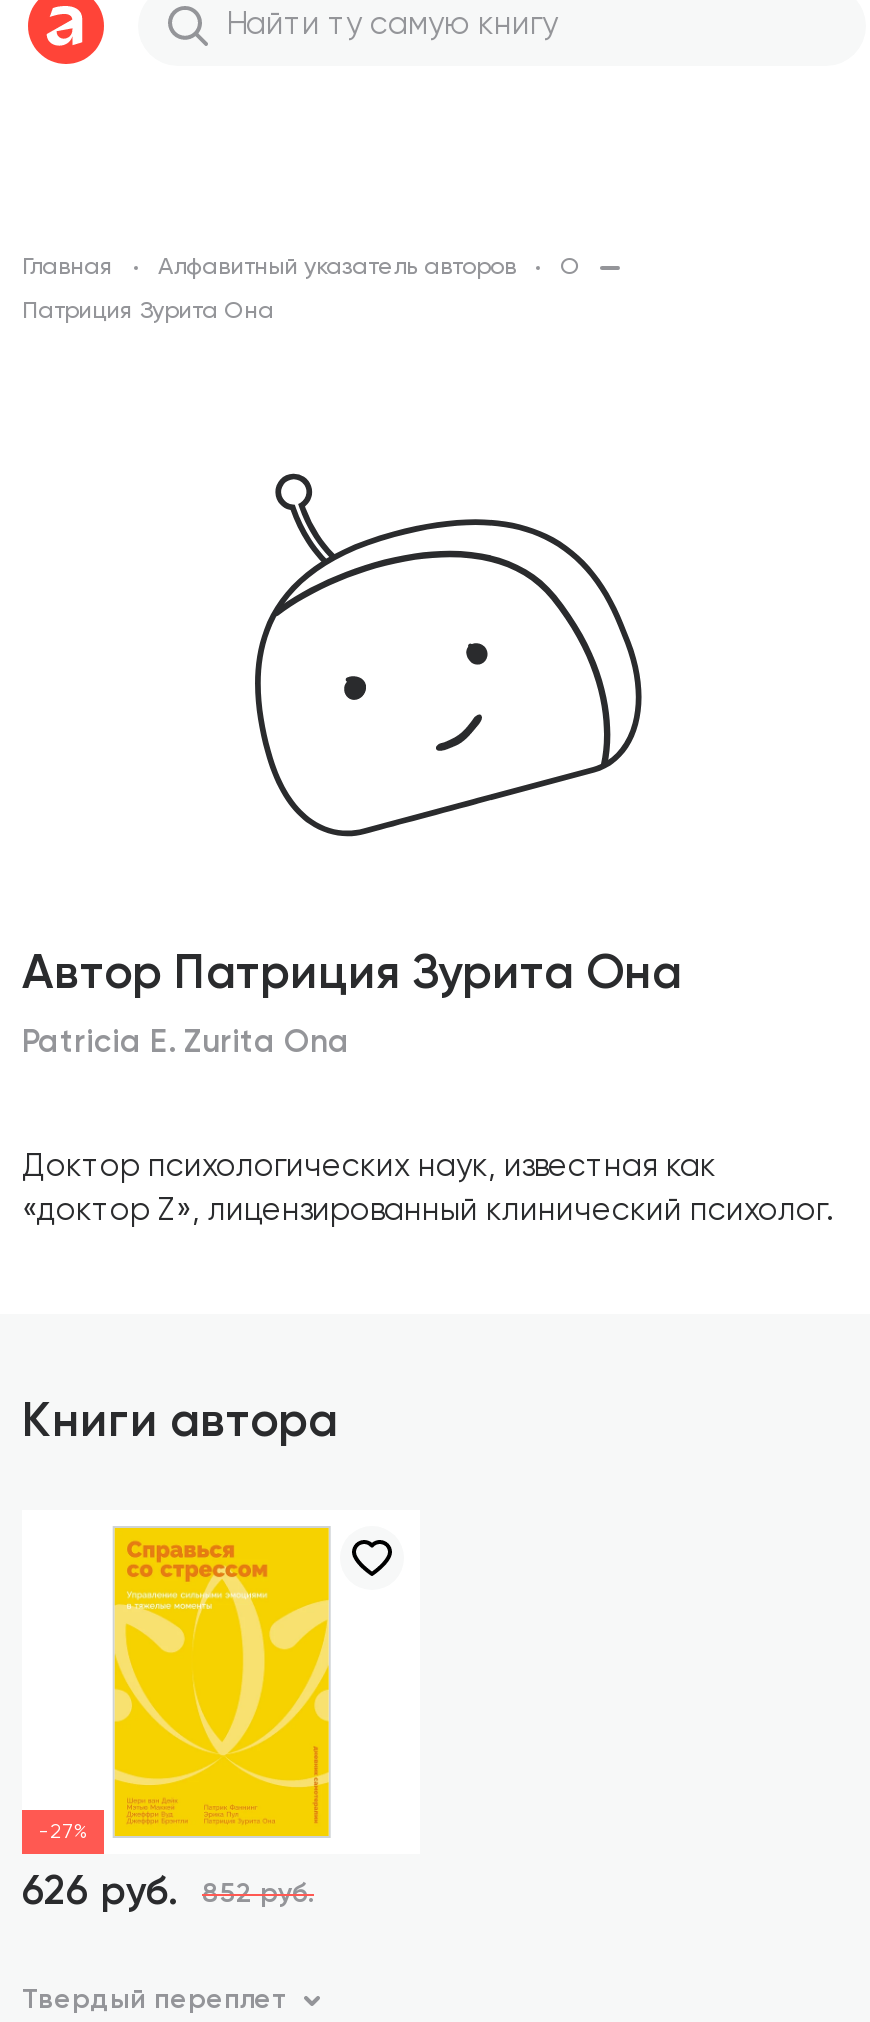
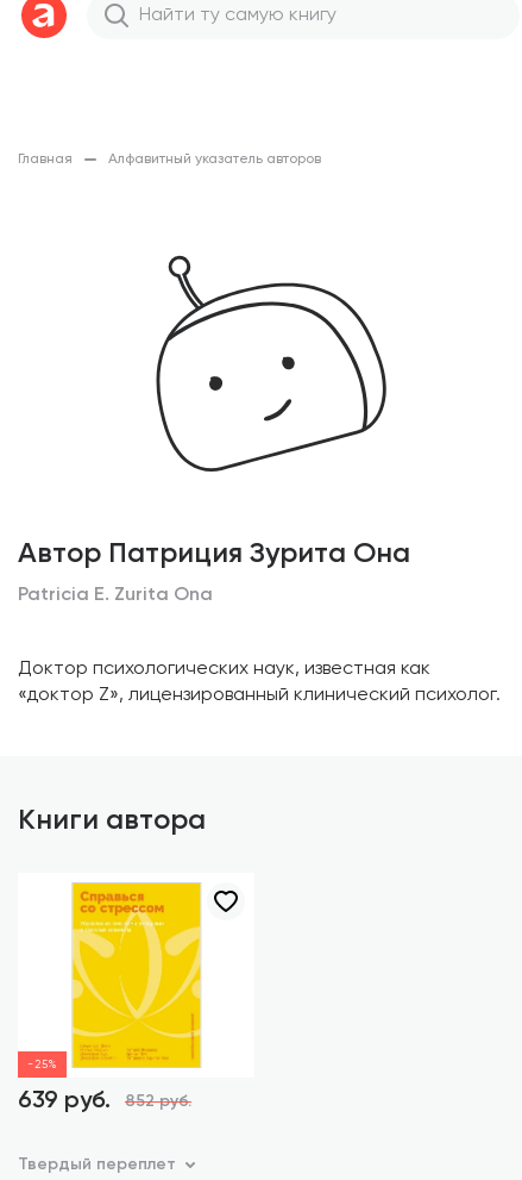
[22,255,580,323] О | Патриция Зурита Она -> none
[38,1821,88,1841] -27% -> [27,1059,57,1070] -25%
[22,1873,178,1913] 626 руб. -> [18,1090,111,1113] 639 руб.

